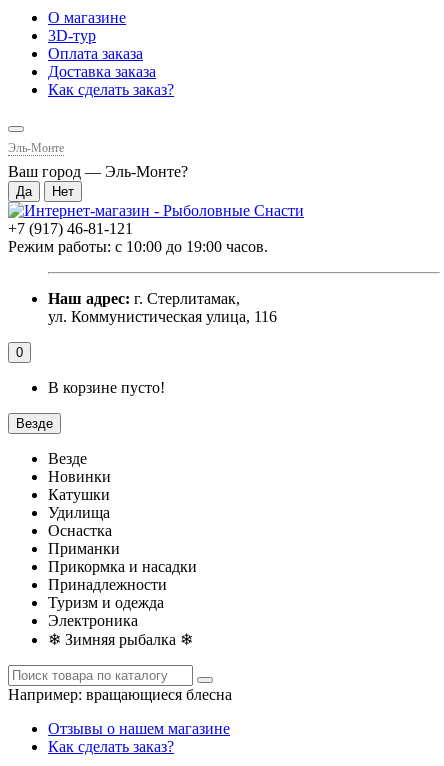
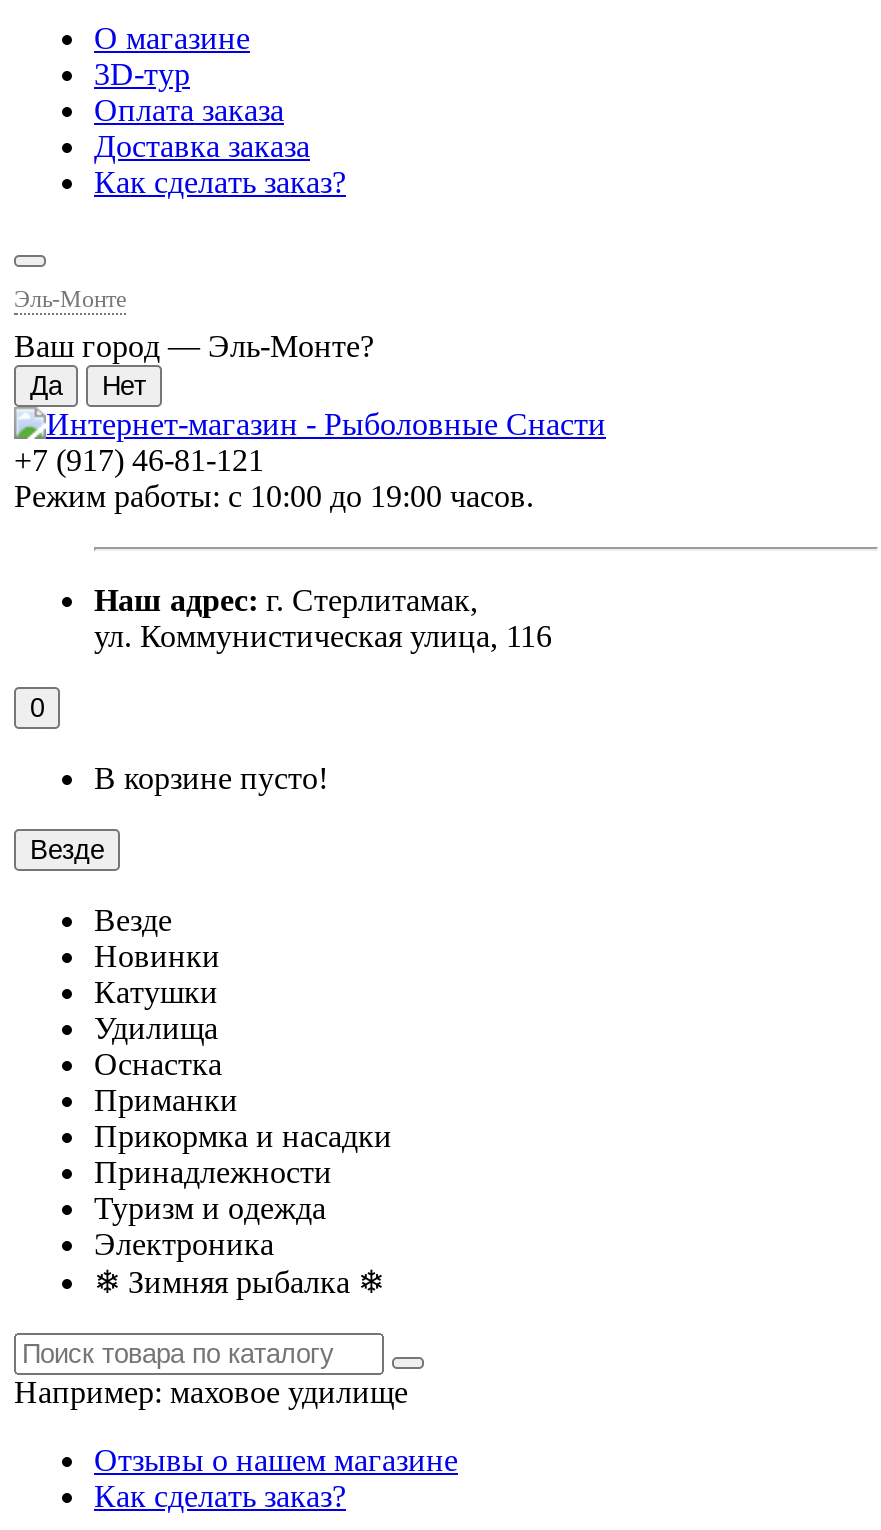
[8,686,232,703] Например:вращающиеся блесна -> [14,1375,408,1409] Например:маховое удилище

